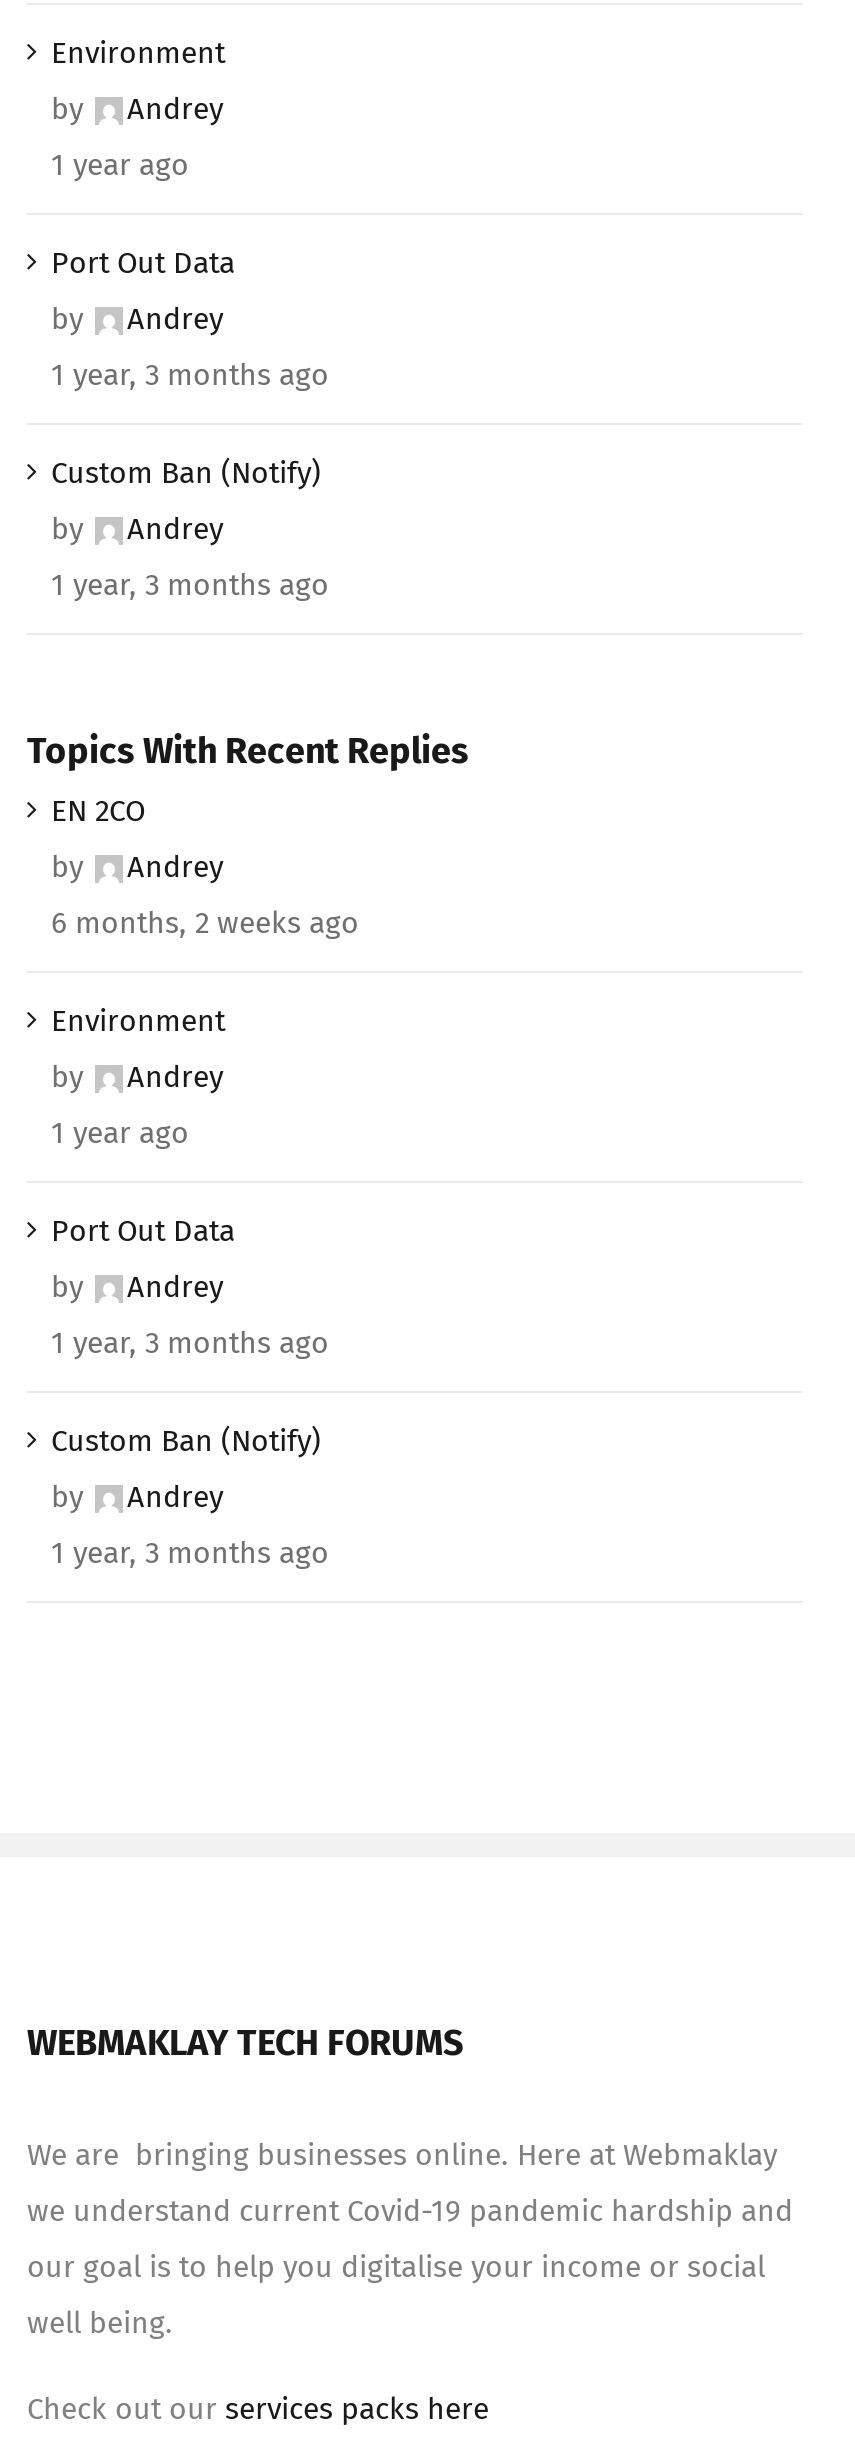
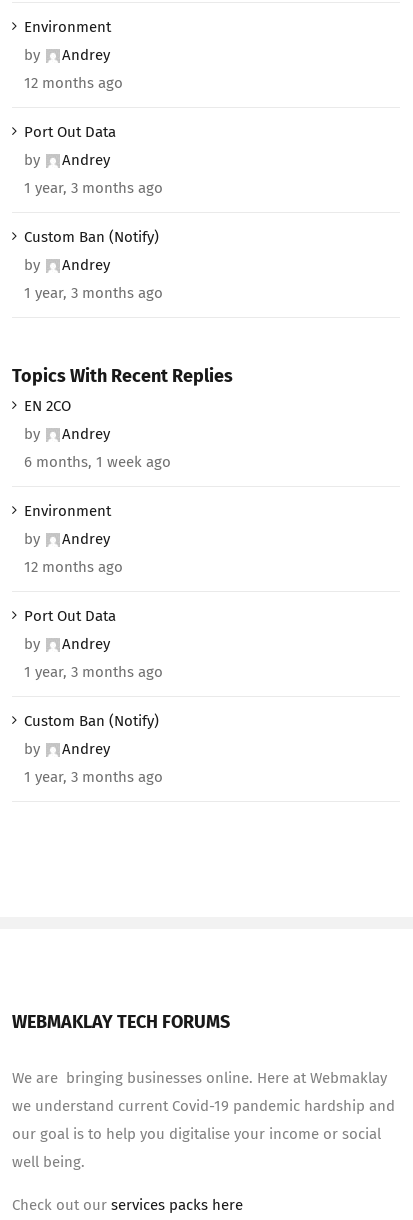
[51,146,189,182] 1 year ago -> [24,73,123,91] 12 months ago
[51,905,359,941] 6 months, 2 weeks ago -> [24,453,171,471] 6 months, 1 week ago
[51,1115,189,1151] 1 year ago -> [24,558,123,576] 12 months ago

